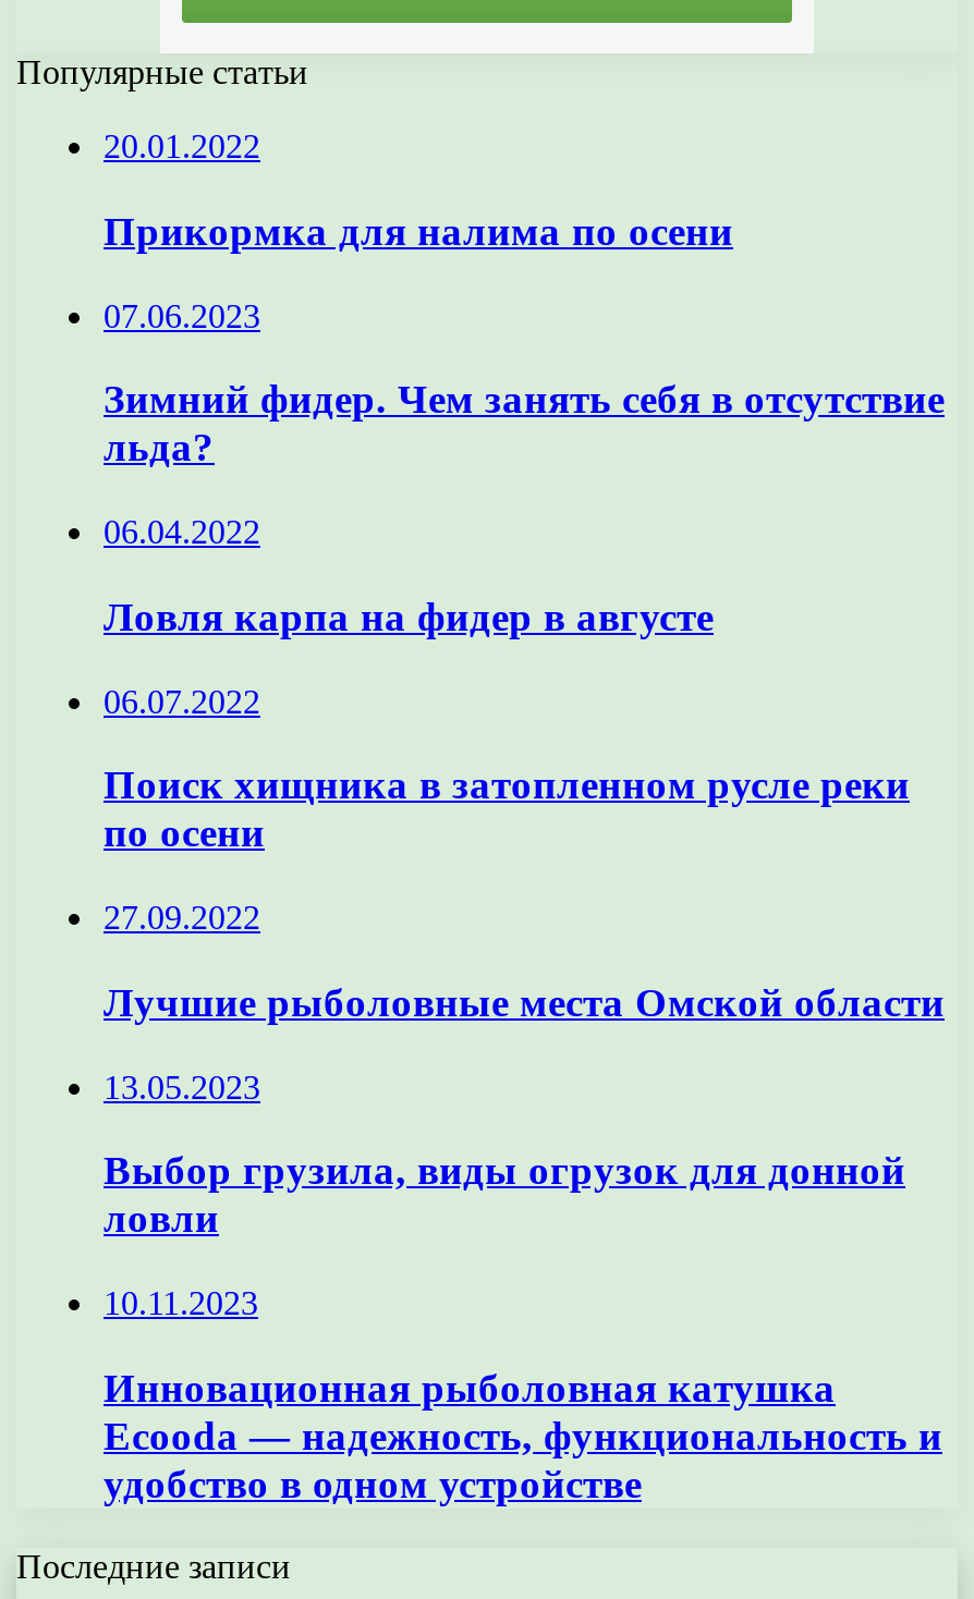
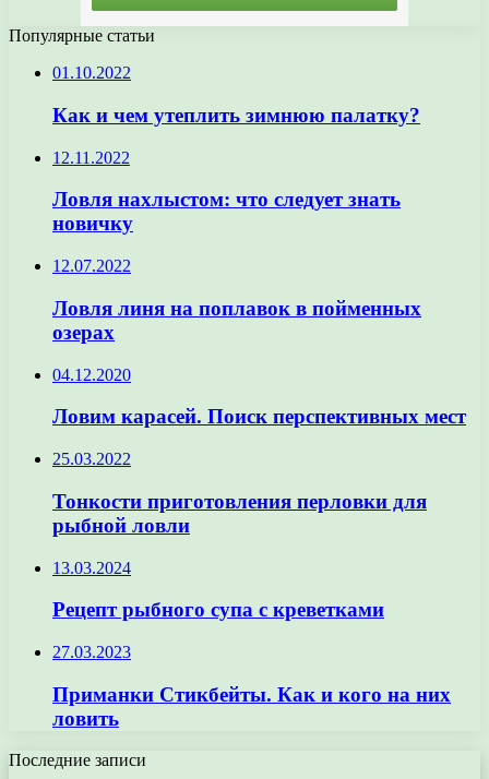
[104,128,260,165] 20.01.2022 -> [52,64,131,82] 01.10.2022
[104,208,733,254] Прикормка для налима по осени -> [52,104,420,127] Как и чем утеплить зимнюю палатку?
[104,297,260,334] 07.06.2023 -> [52,148,130,167] 12.11.2022
[104,377,945,471] Зимний фидер. Чем занять себя в отсутствие | льда? -> [52,188,401,235] Ловля нахлыстом: что следует знать | новичку
[104,513,260,551] 06.04.2022 -> [52,257,131,275] 12.07.2022
[104,593,714,639] Ловля карпа на фидер в августе -> [52,297,421,344] Ловля линя на поплавок в пойменных | озерах
[104,682,260,719] 06.07.2022 -> [52,365,131,384] 04.12.2020
[104,762,910,856] Поиск хищника в затопленном русле реки | по осени -> [52,405,466,428] Ловим карасей. Поиск перспективных мест
[104,899,260,936] 27.09.2022 -> [52,450,131,468] 25.03.2022
[104,979,945,1025] Лучшие рыболовные места Омской области -> [52,490,427,537] Тонкости приготовления перловки для | рыбной ловли
[104,1067,260,1104] 13.05.2023 -> [52,558,131,577] 13.03.2024
[104,1147,905,1241] Выбор грузила, виды огрузок для донной | ловли -> [52,598,384,621] Рецепт рыбного супа с креветками
[104,1284,258,1321] 10.11.2023 -> [52,643,131,661] 27.03.2023
[104,1364,942,1506] Инновационная рыболовная катушка | Ecooda — надежность, функциональность и | удобство в одном устройстве -> [52,683,451,730] Приманки Стикбейты. Как и кого на них | ловить

